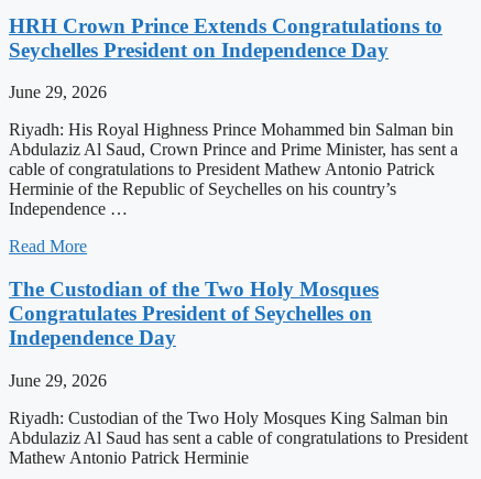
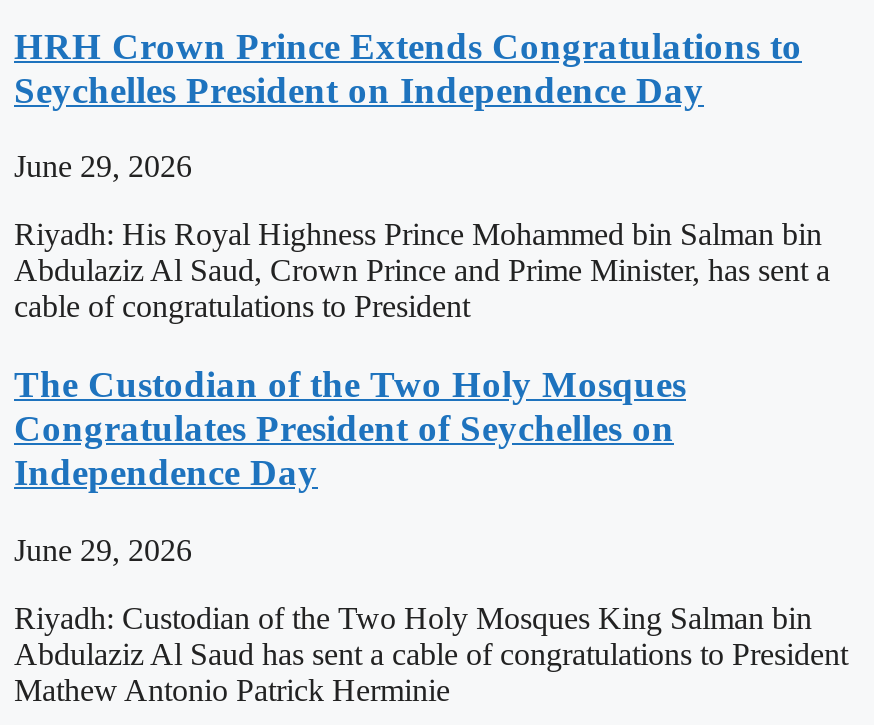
[9,160,435,256] cable of congratulations to President Mathew Antonio Patrick | Herminie of the Republic of Seychelles on his country’s | Independence … | Read More -> [14,290,470,324] cable of congratulations to President

